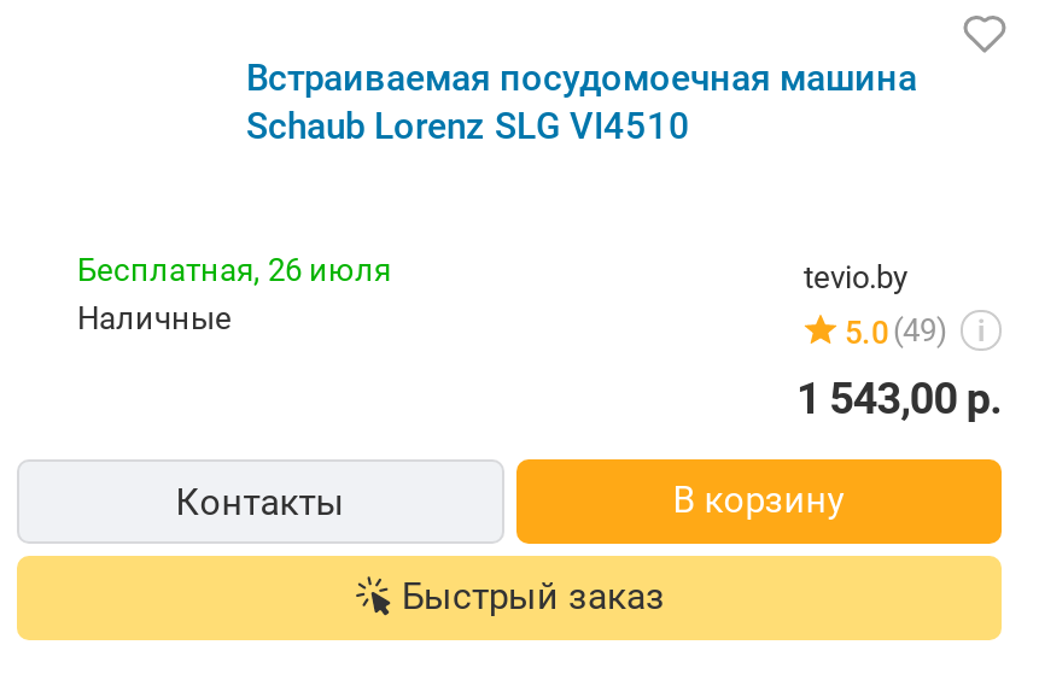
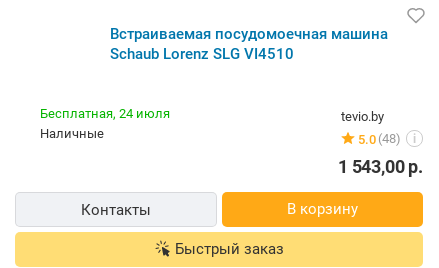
[77,251,391,287] Бесплатная, 26 июля -> [40,106,170,121] Бесплатная, 24 июля
[845,312,985,350] 5.0 (49) i -> [358,131,416,147] 5.0 (48) i

